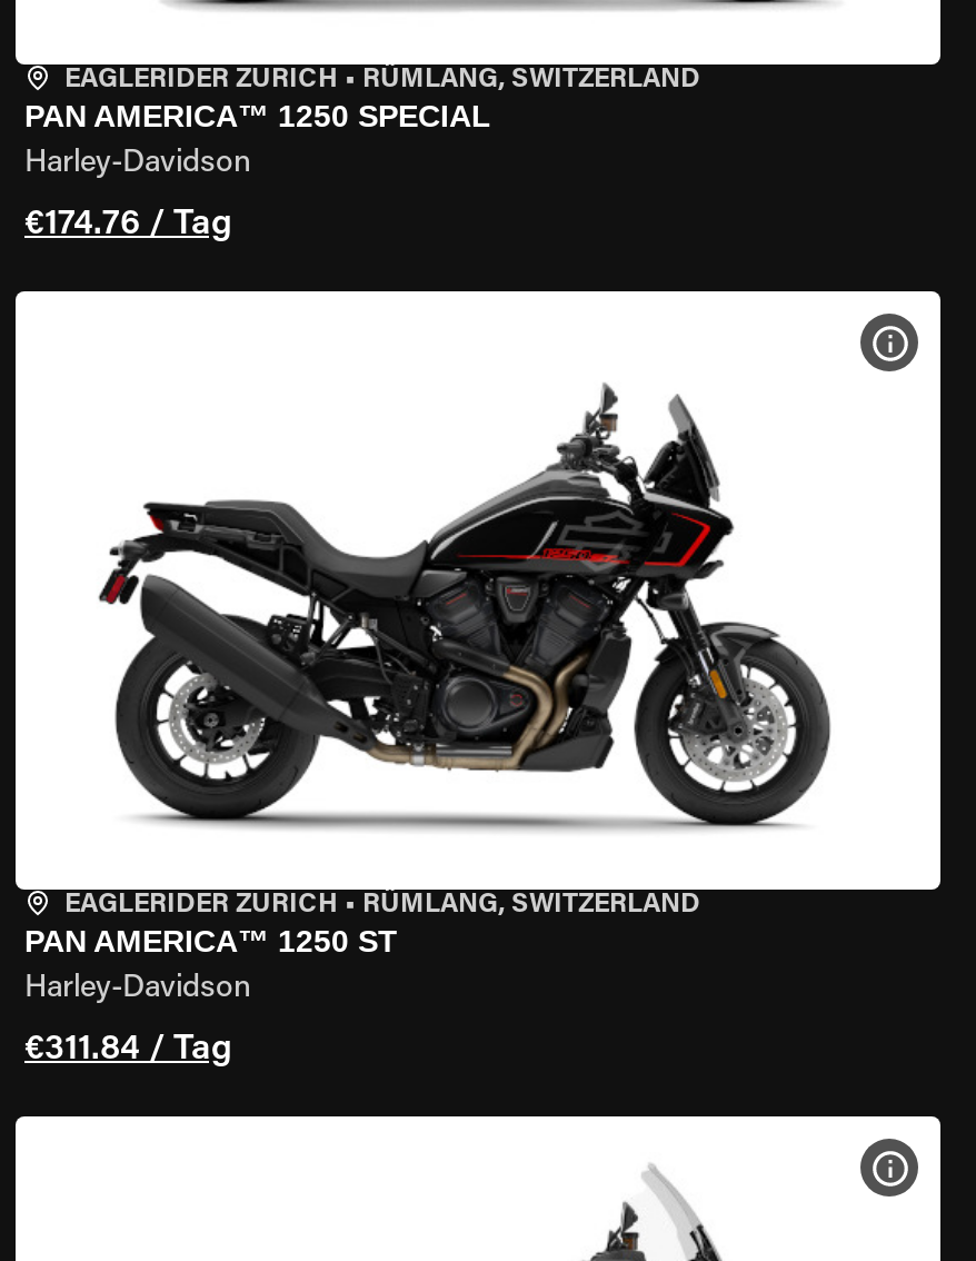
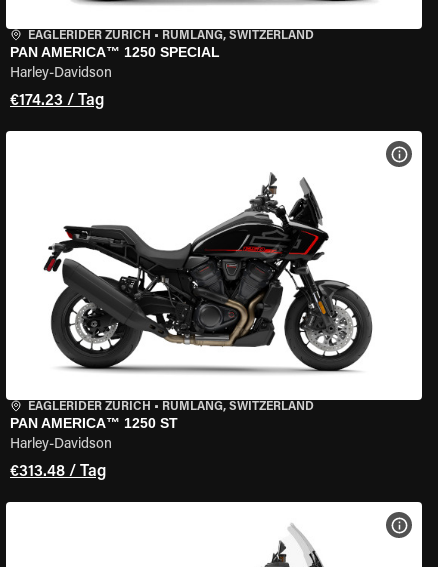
[24,207,231,242] €174.76 / Tag -> [10,93,104,109] €174.23 / Tag
[24,1032,231,1068] €311.84 / Tag -> [10,464,106,480] €313.48 / Tag

